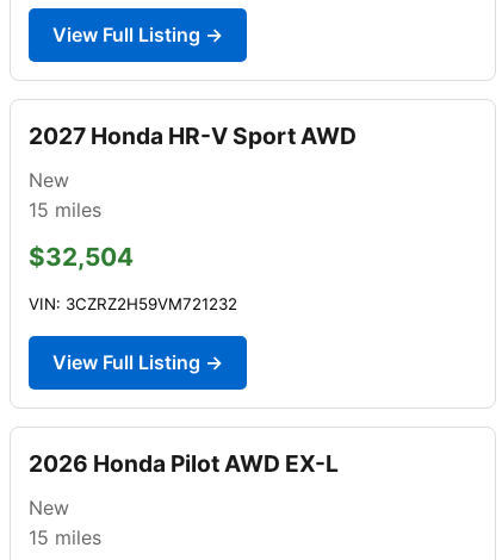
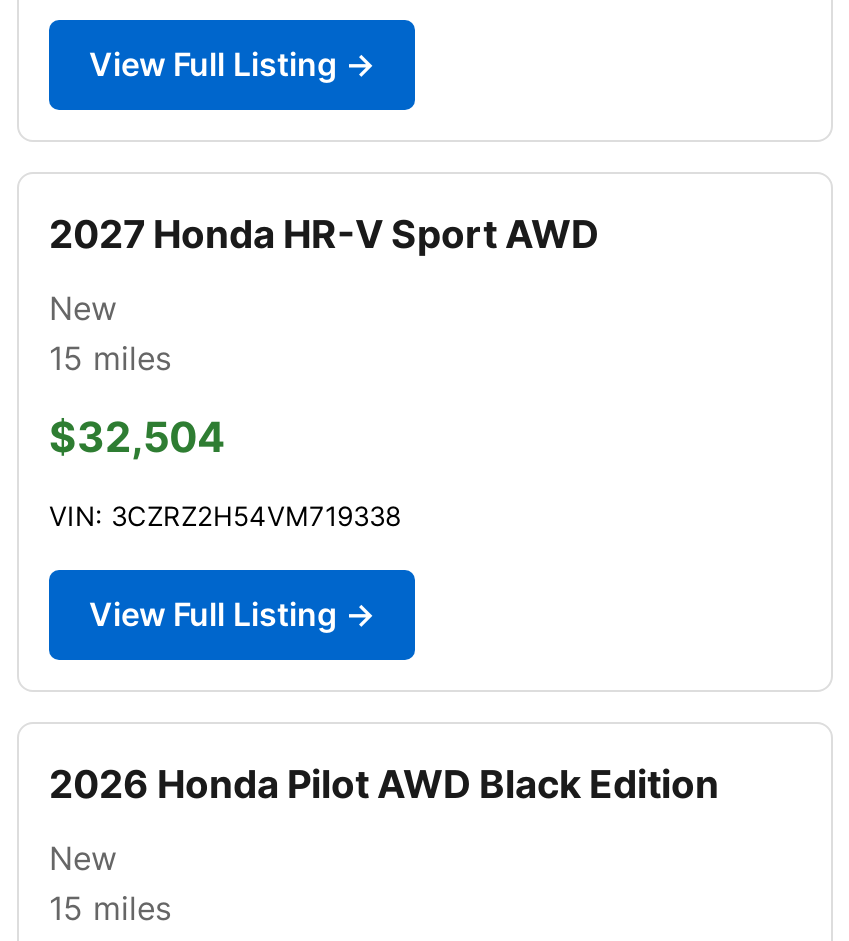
[29,294,237,313] VIN: 3CZRZ2H59VM721232 -> [49,500,401,532] VIN: 3CZRZ2H54VM719338
[29,449,339,478] 2026 Honda Pilot AWD EX-L -> [49,760,719,808] 2026 Honda Pilot AWD Black Edition

